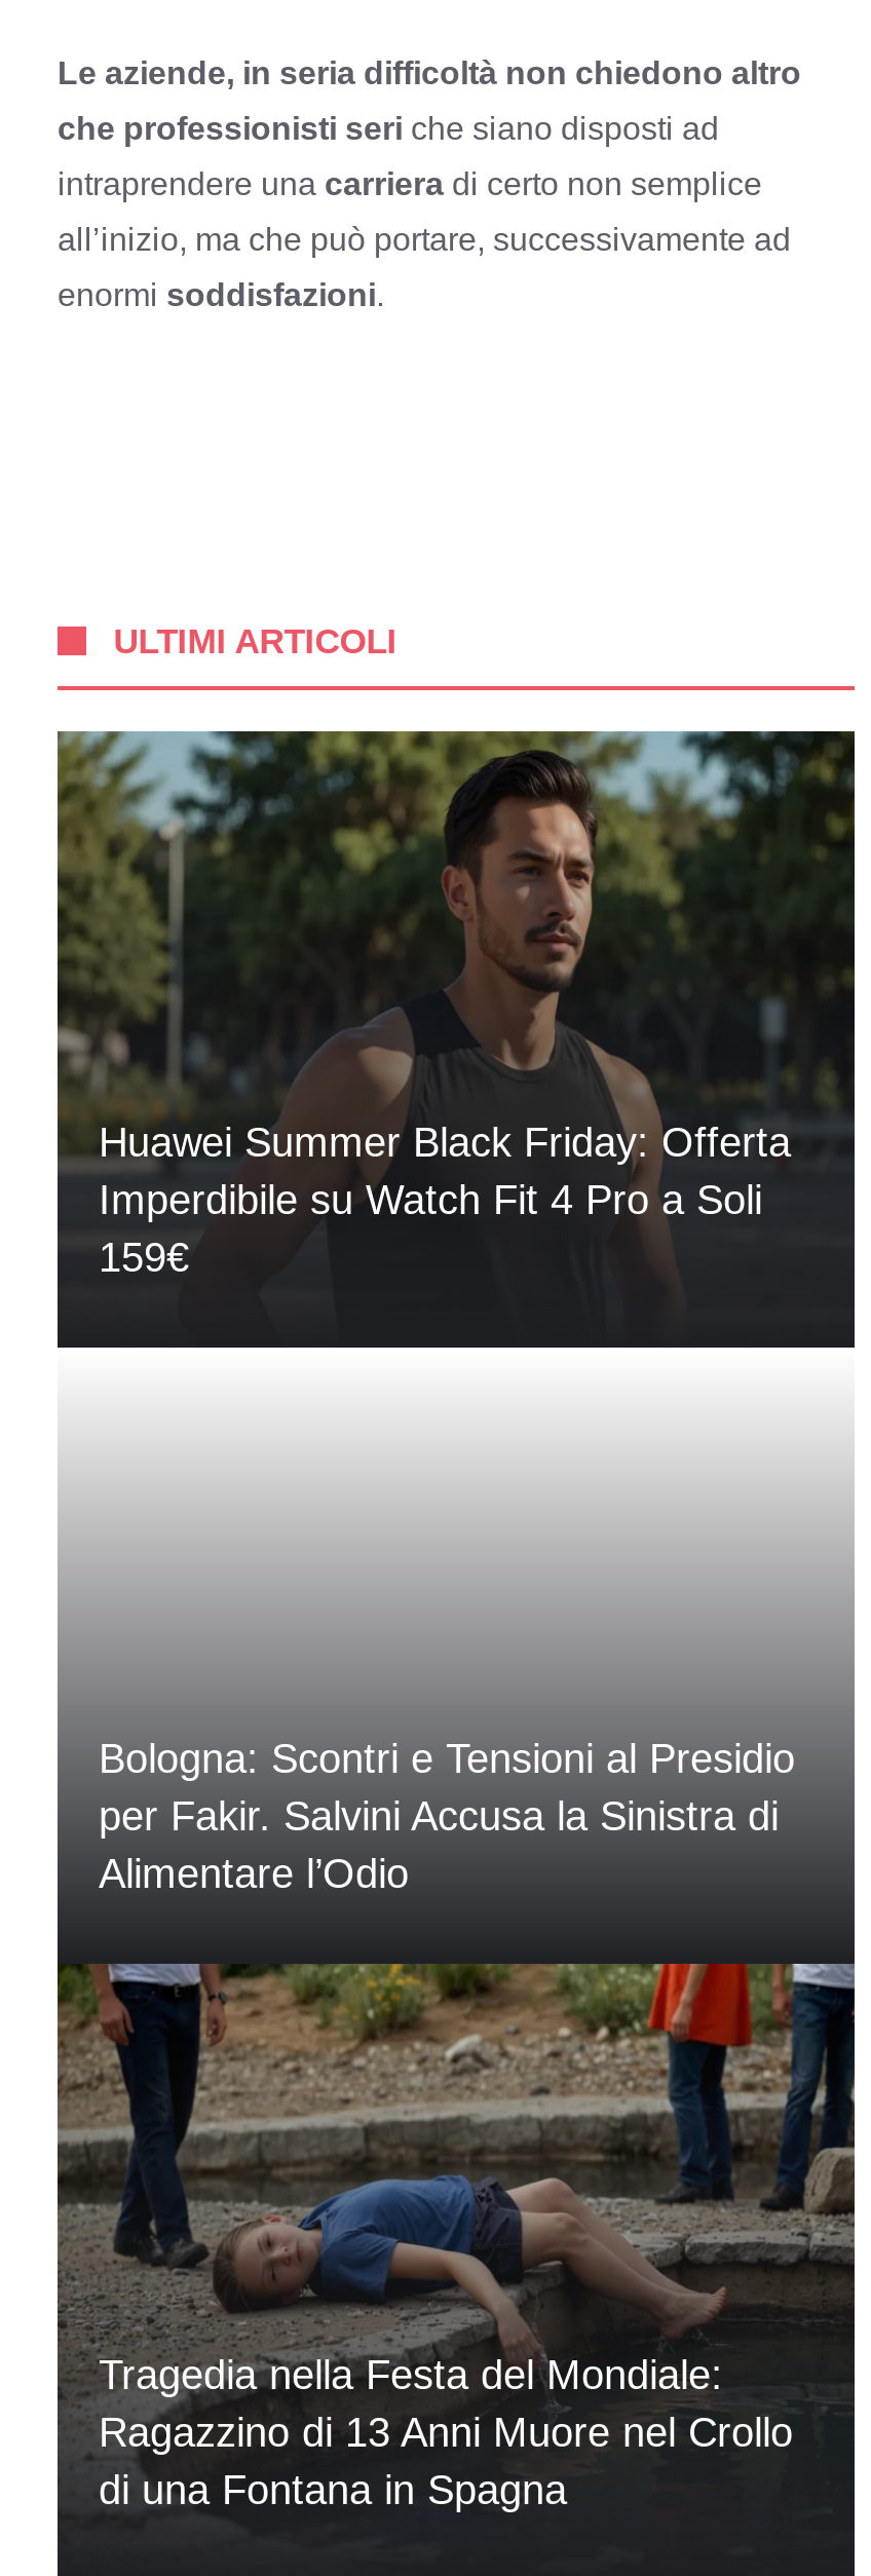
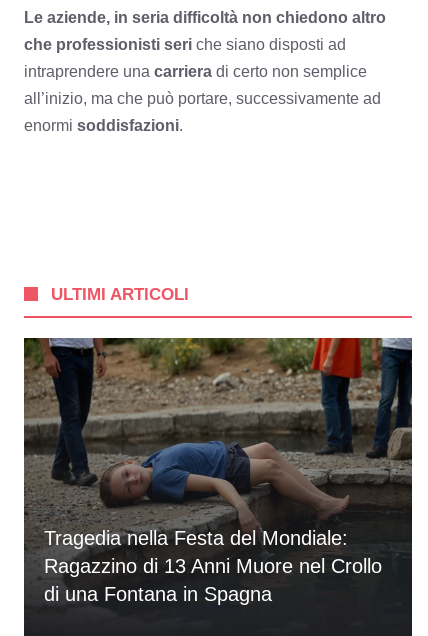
[58,729,857,1279] [image] | Huawei Summer Black Friday: Offerta | Imperdibile su Watch Fit 4 Pro a Soli | 159€ -> none
[58,1430,855,1895] [image] | Bologna: Scontri e Tensioni al Presidio | per Fakir. Salvini Accusa la Sinistra di | Alimentare l’Odio -> none

